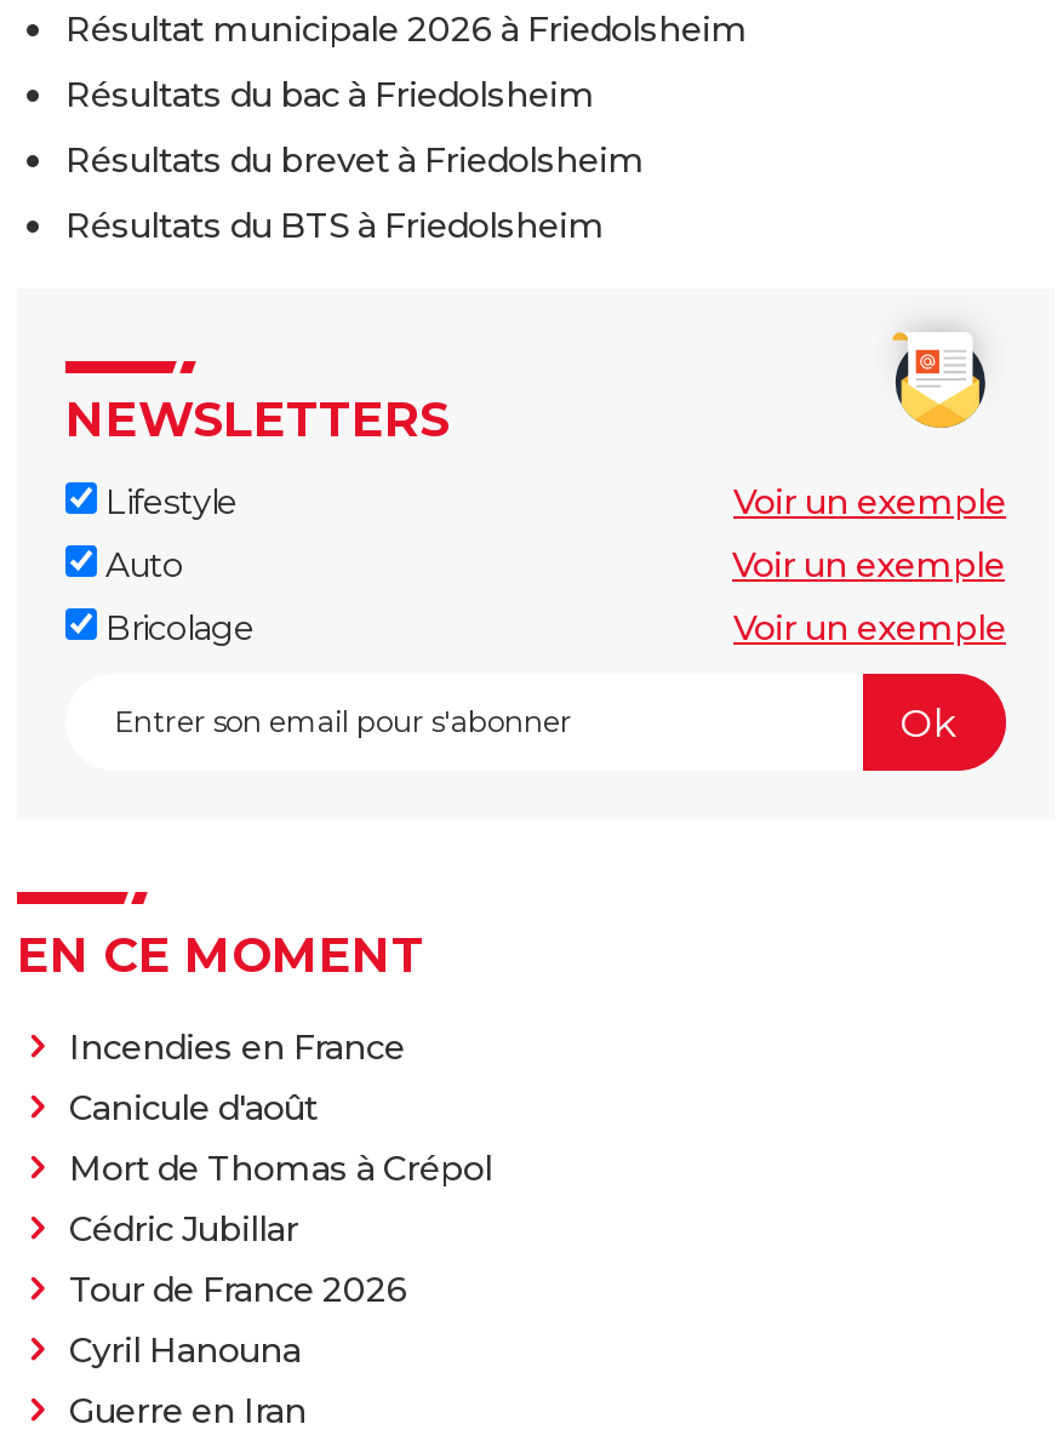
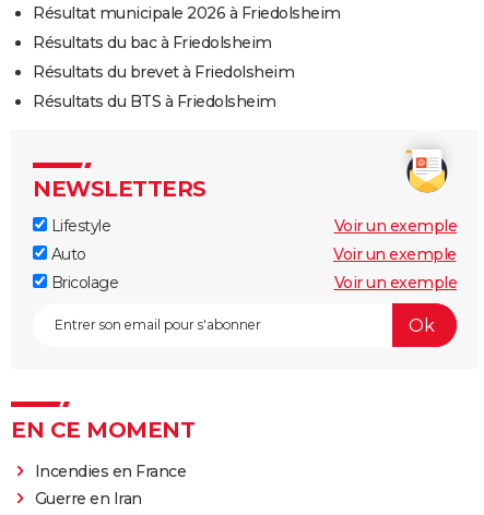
[69,1087,492,1373] Canicule d'août | Mort de Thomas à Crépol | Cédric Jubillar | Tour de France 2026 | Cyril Hanouna -> none

